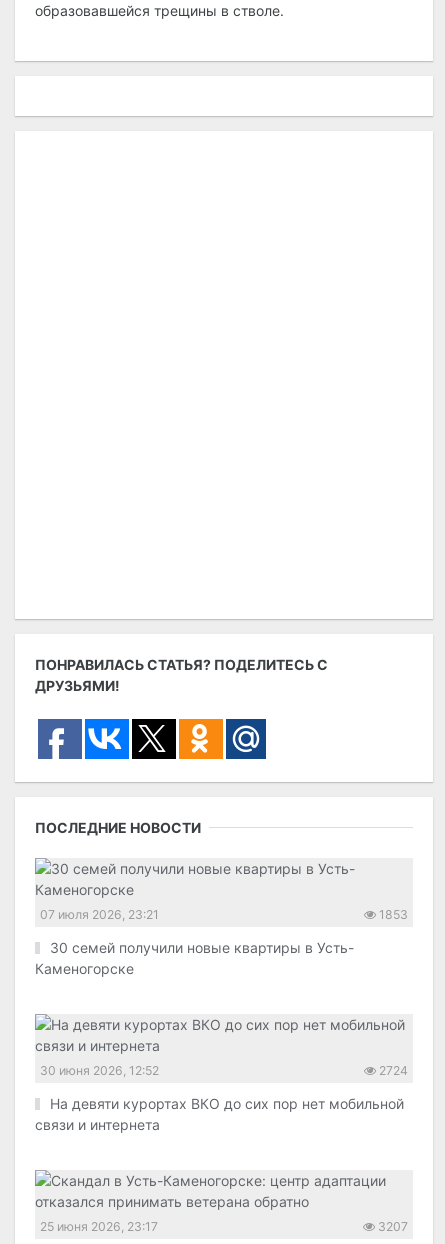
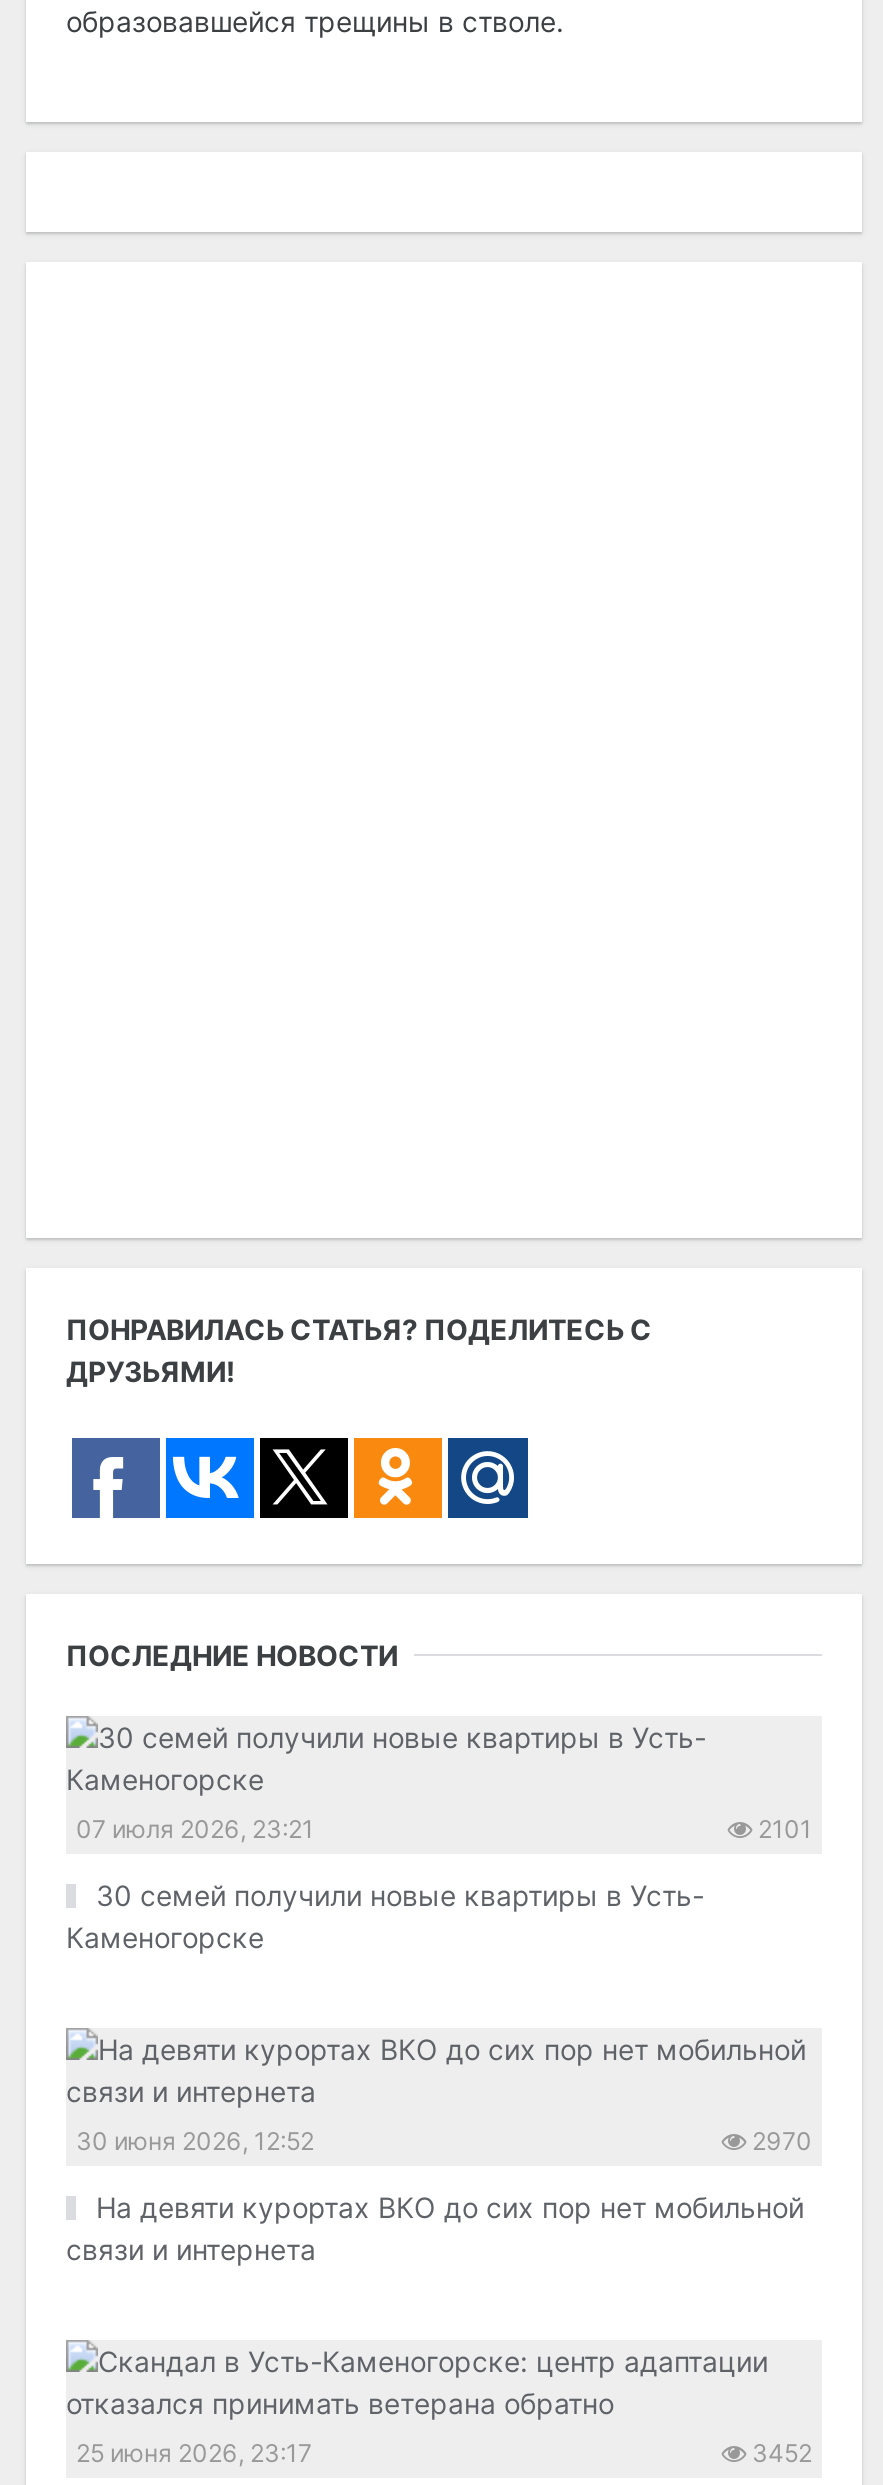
[376,907,408,922] 1853 -> [752,1814,812,1844] 2101
[376,1063,408,1078] 2724 -> [746,2126,812,2156] 2970
[375,1219,408,1234] 3207 -> [746,2438,812,2468] 3452

